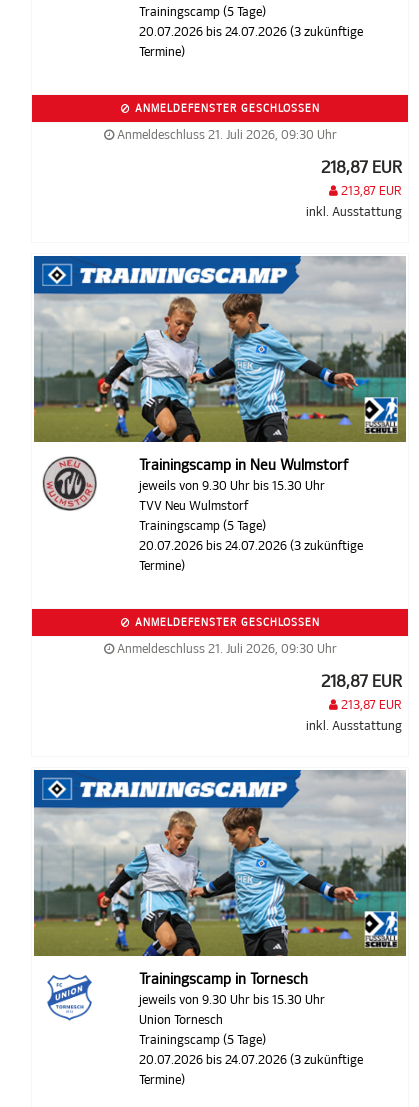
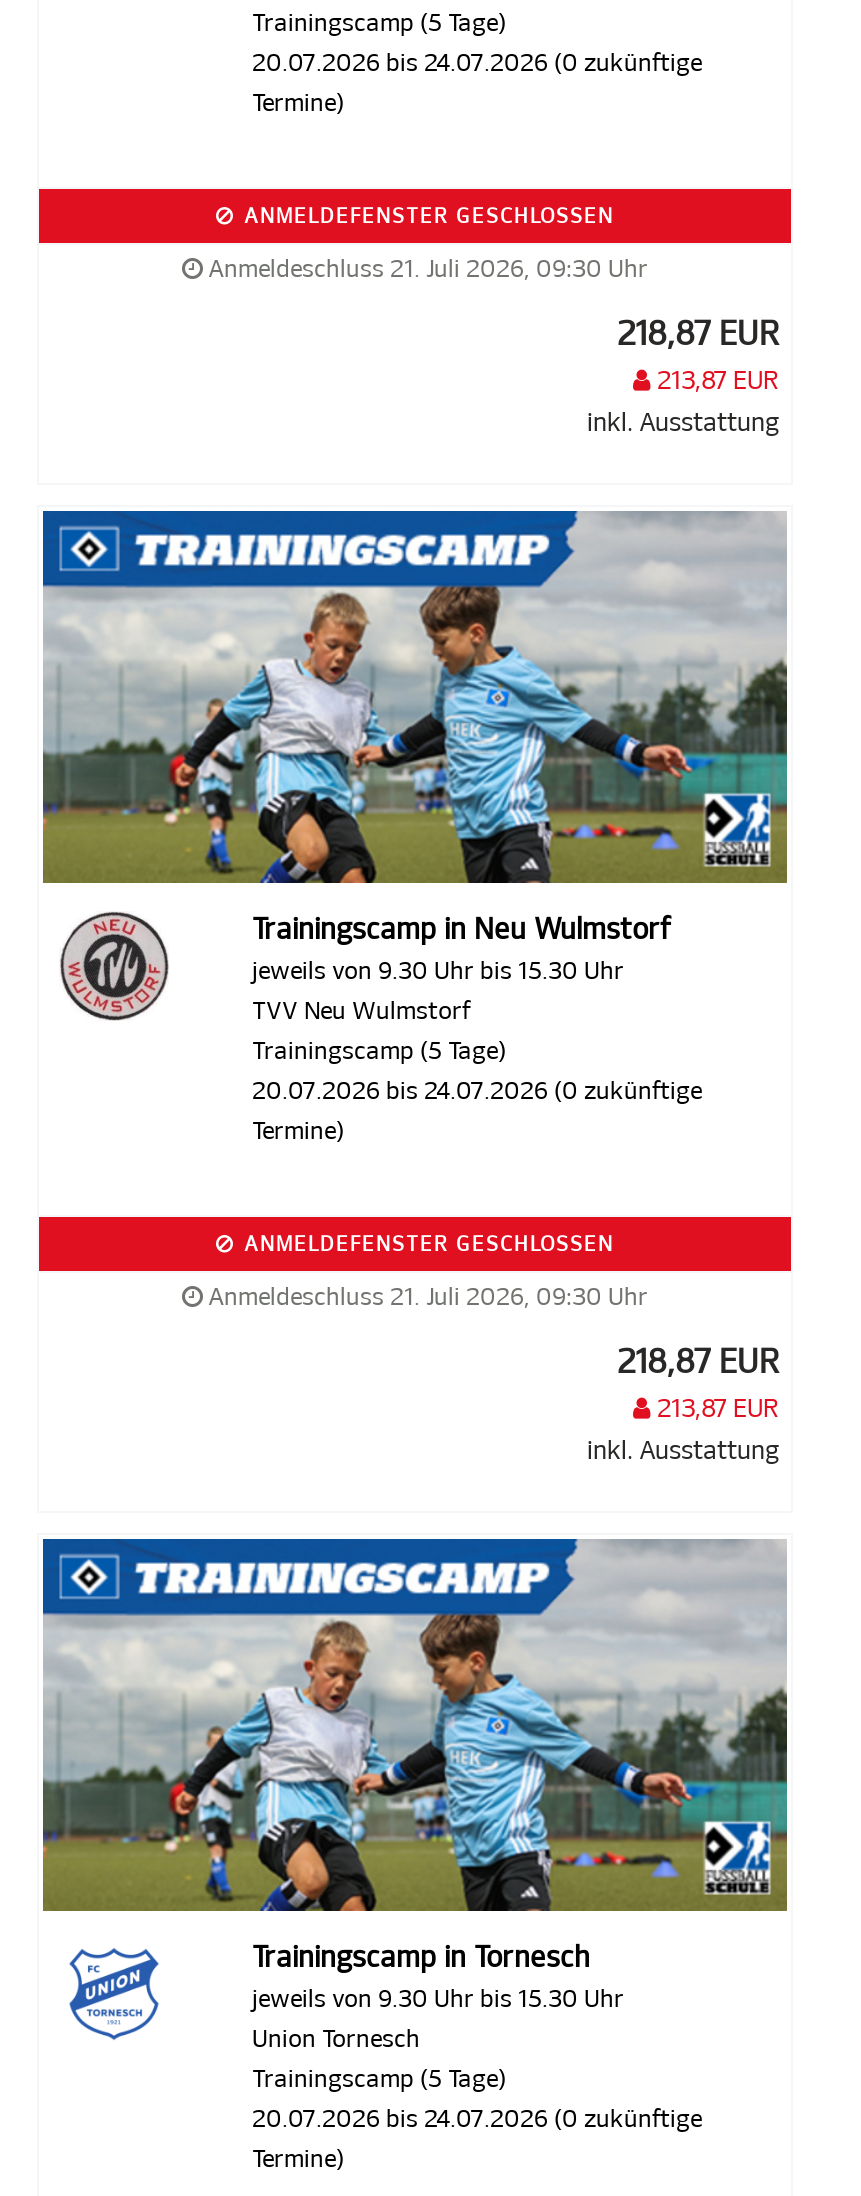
[138,25,362,39] 20.07.2026 bis 24.07.2026 (3 zukünftige -> [252,49,702,77] 20.07.2026 bis 24.07.2026 (0 zukünftige
[138,539,362,553] 20.07.2026 bis 24.07.2026 (3 zukünftige -> [252,1077,702,1105] 20.07.2026 bis 24.07.2026 (0 zukünftige
[138,1053,362,1067] 20.07.2026 bis 24.07.2026 (3 zukünftige -> [252,2105,702,2133] 20.07.2026 bis 24.07.2026 (0 zukünftige

